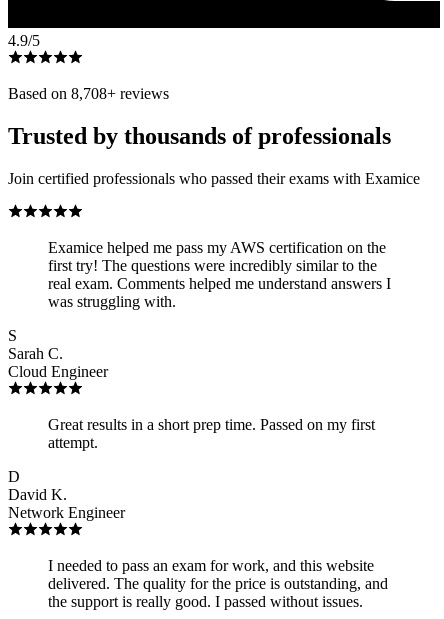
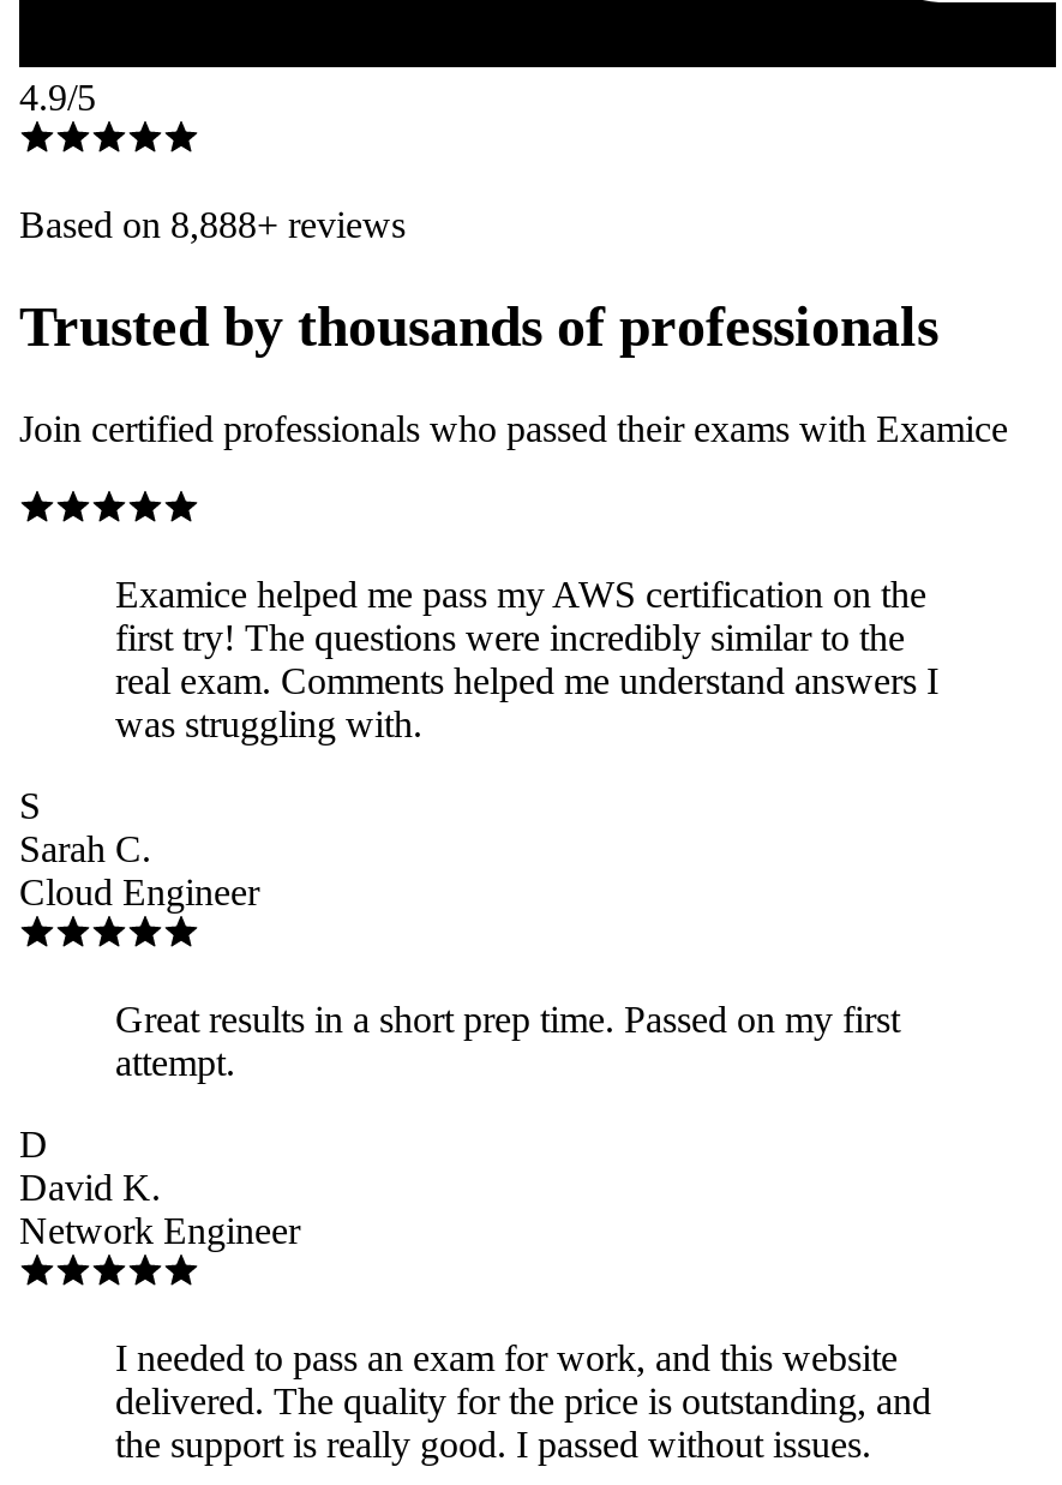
[8,85,169,102] Based on 8,708+ reviews -> [19,204,406,245] Based on 8,888+ reviews

